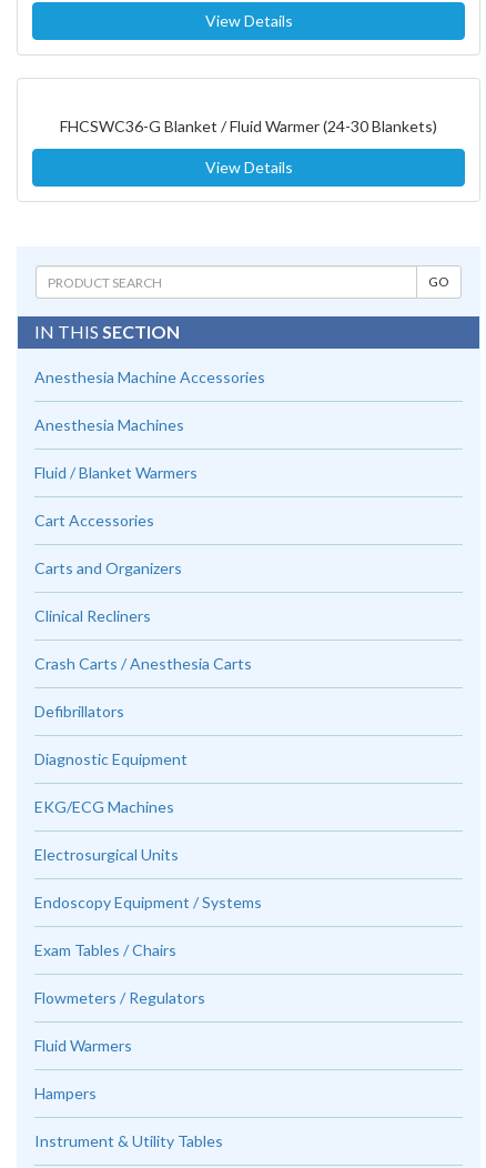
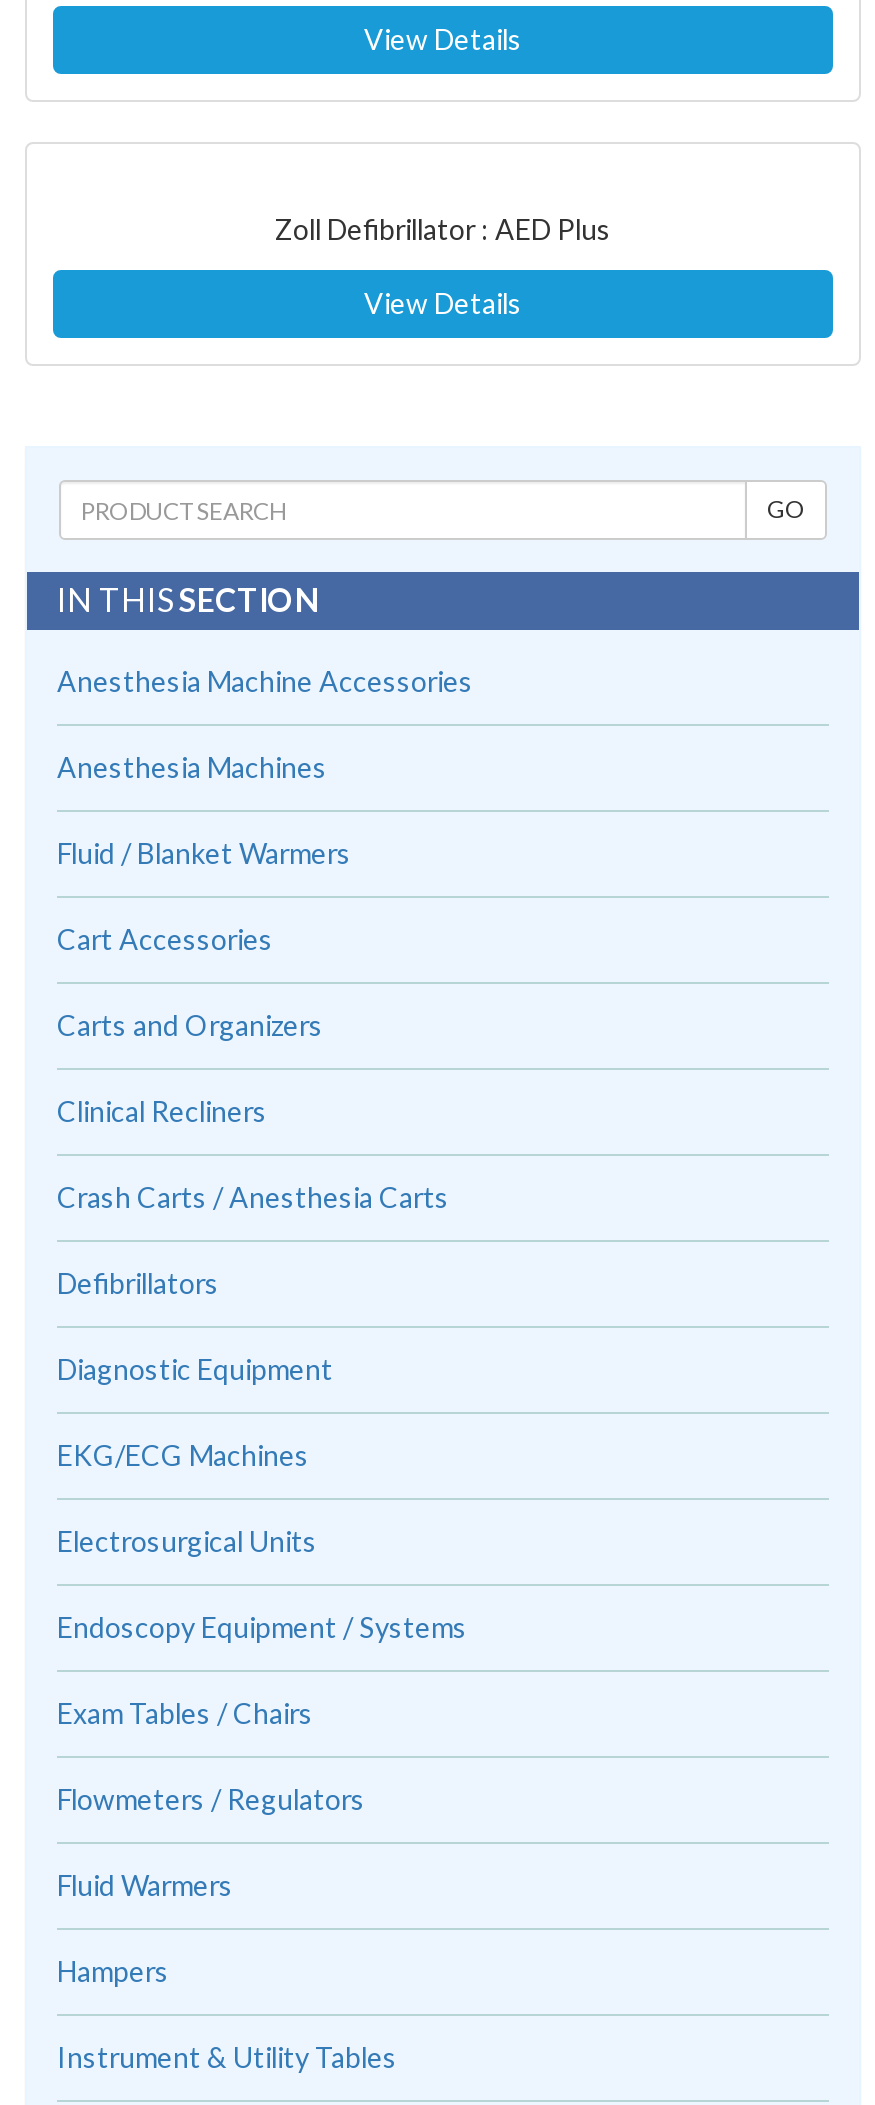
[60,117,437,136] FHCSWC36-G Blanket / Fluid Warmer (24-30 Blankets) -> [275,213,611,247] Zoll Defibrillator : AED Plus

